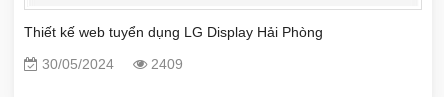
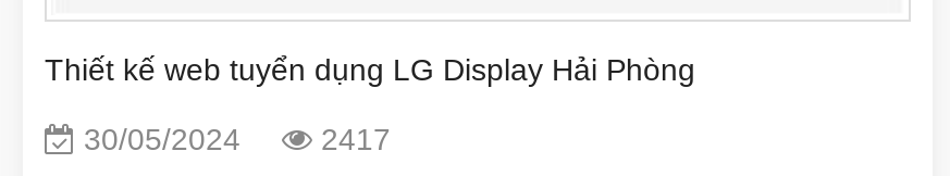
[147,56,183,72] 2409 -> [312,123,391,157] 2417

